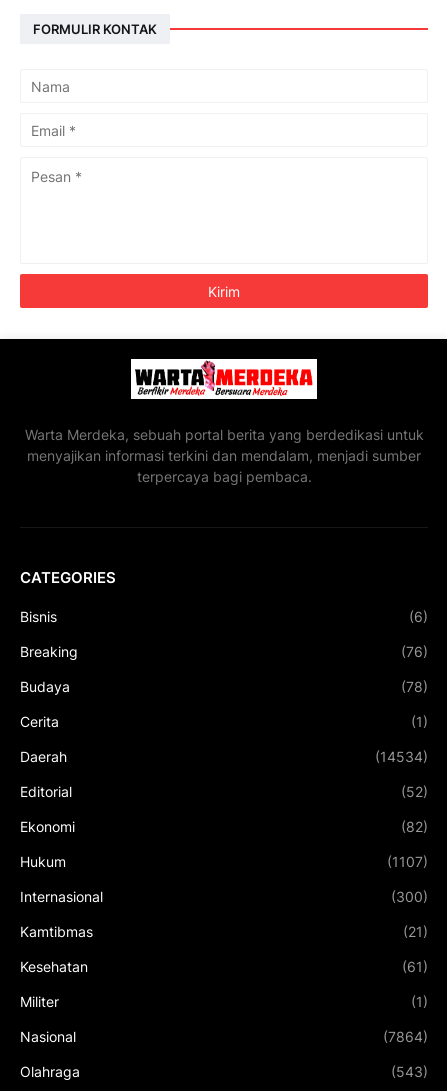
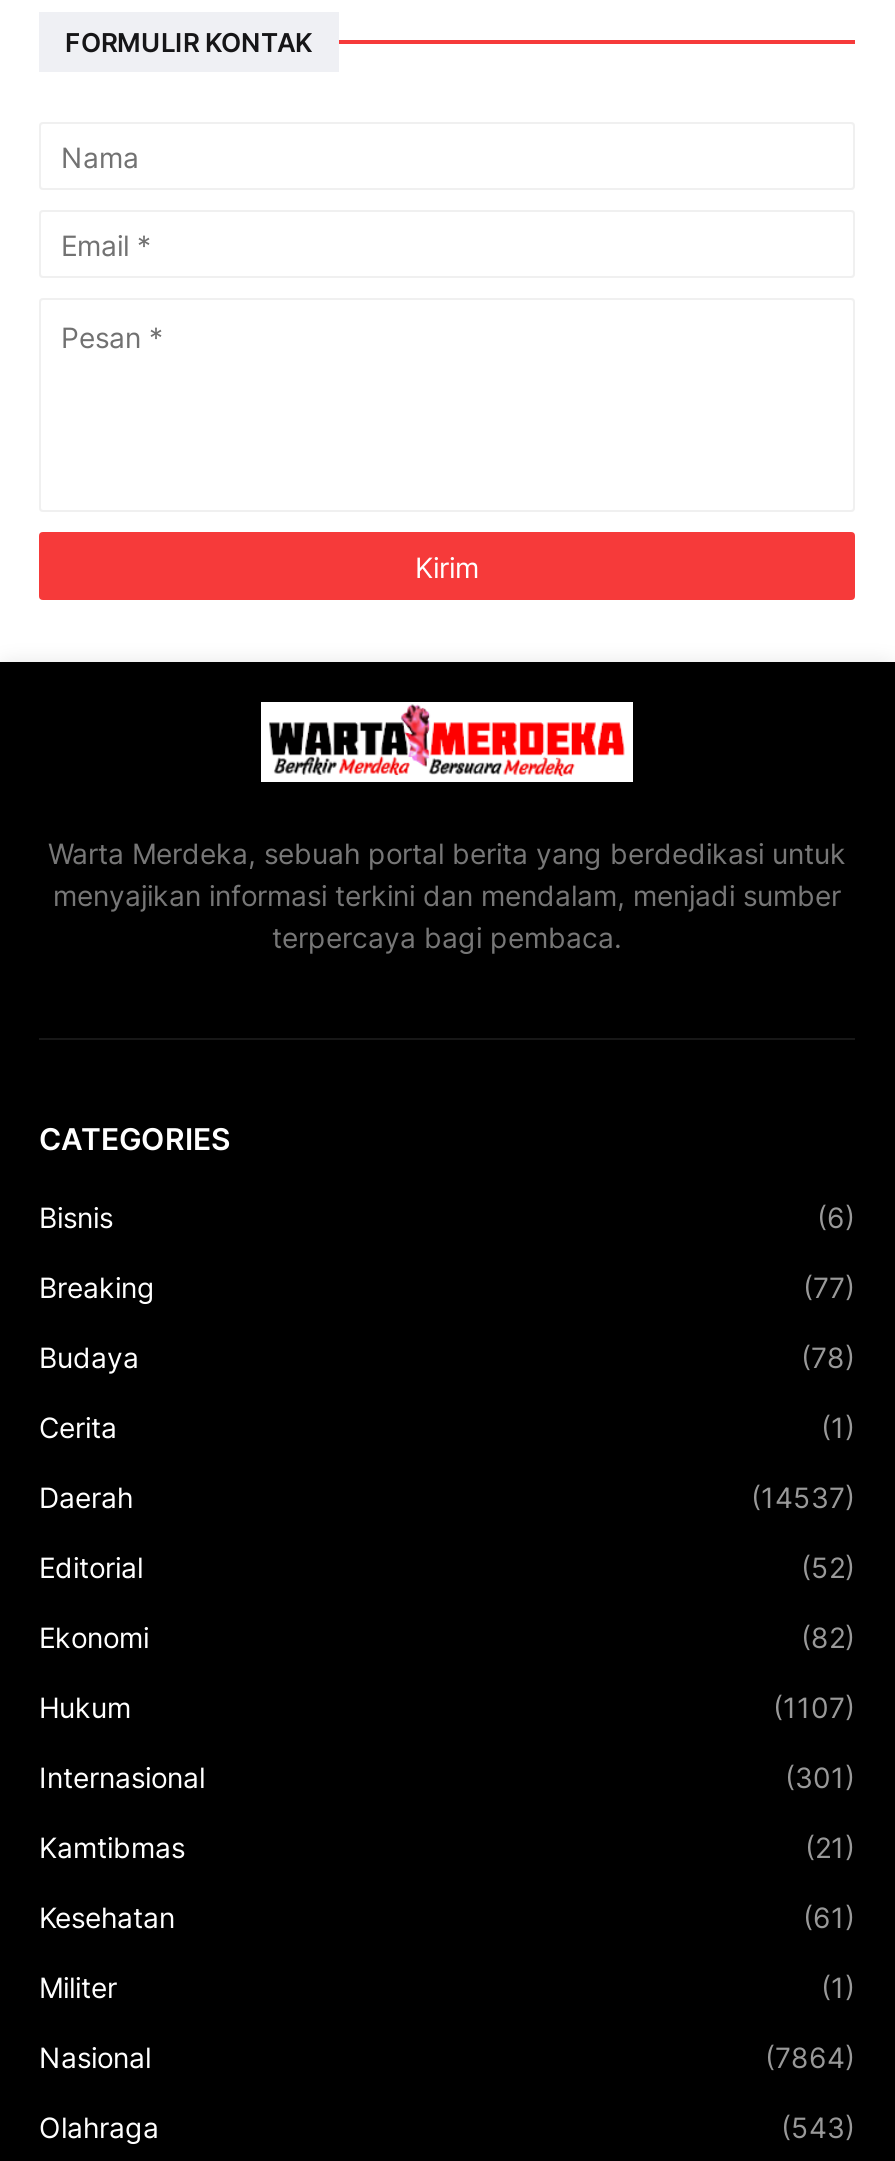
[401,643,428,660] (76) -> [803,1270,855,1304] (77)
[375,748,428,765] (14534) -> [751,1480,855,1514] (14537)
[391,888,428,905] (300) -> [785,1760,855,1794] (301)

